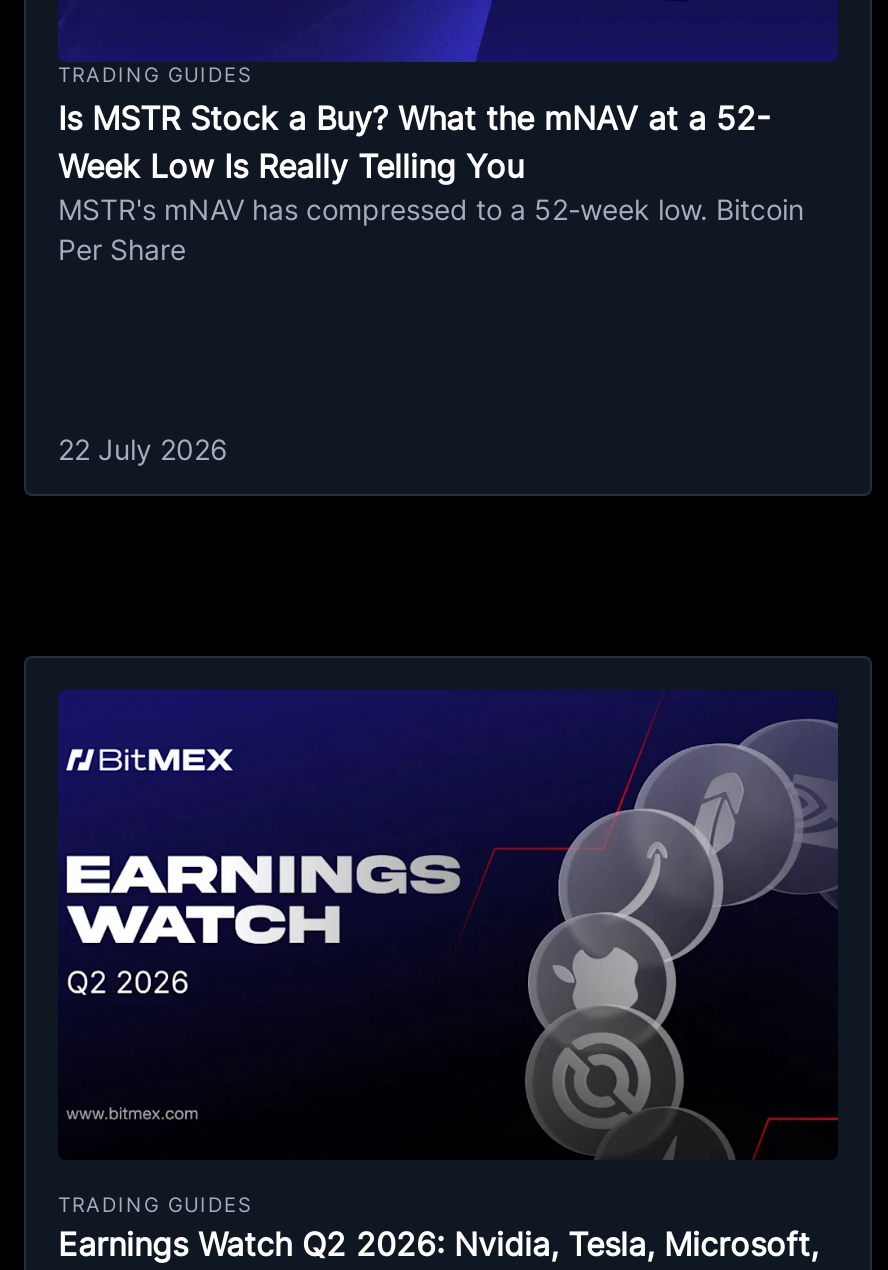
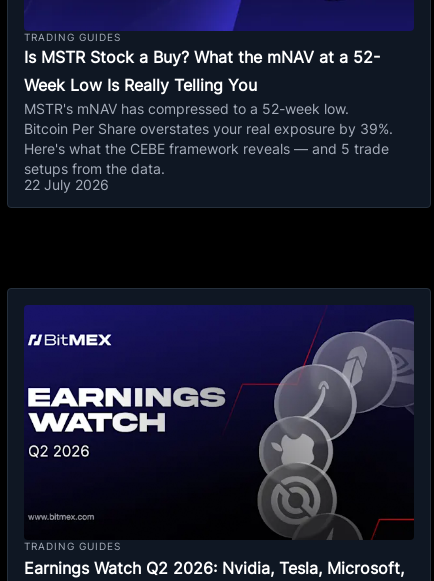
[58,192,804,266] MSTR's mNAV has compressed to a 52-week low. Bitcoin | Per Share -> [24,100,393,177] MSTR's mNAV has compressed to a 52-week low. | Bitcoin Per Share overstates your real exposure by 39%. | Here's what the CEBE framework reveals — and 5 trade | setups from the data.

